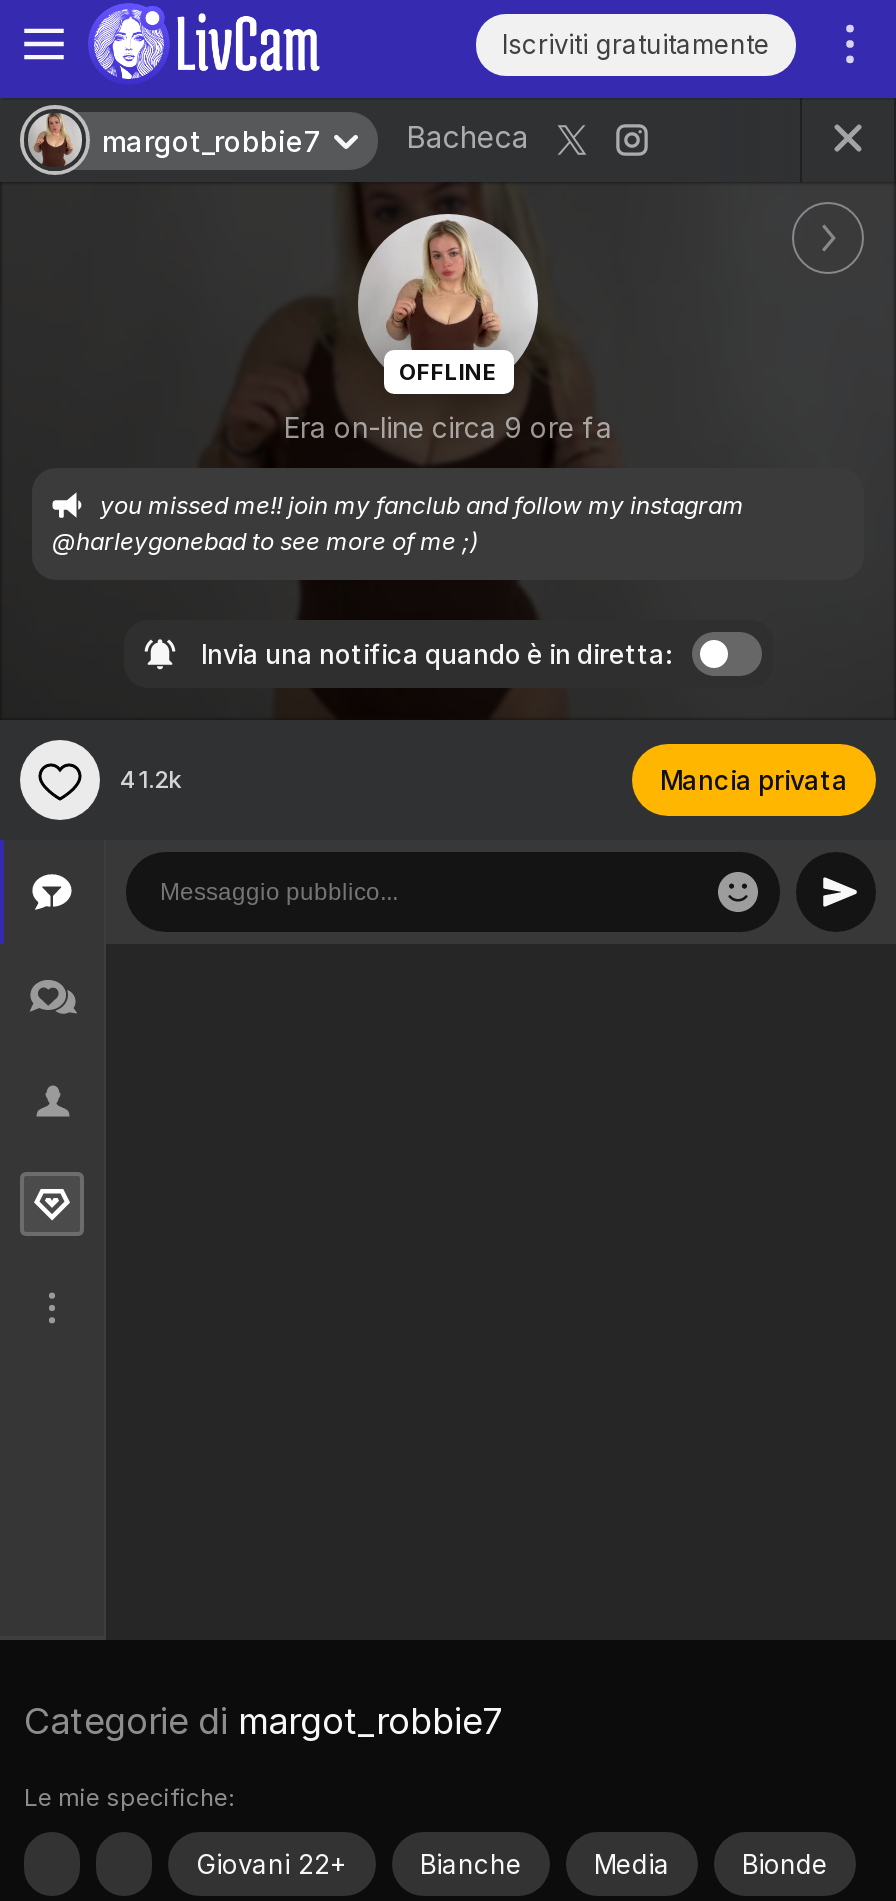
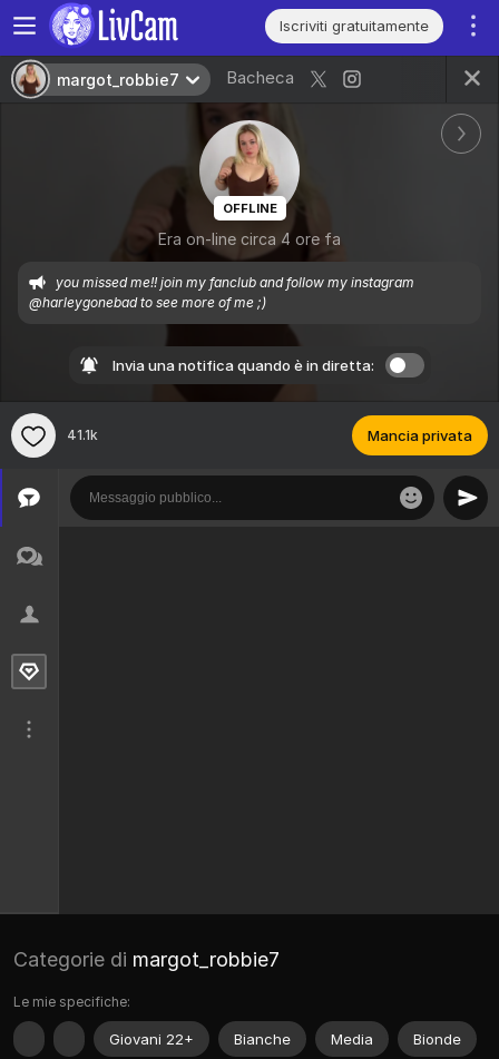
[284,410,612,444] Era on-line circa 9 ore fa -> [158,229,341,248] Era on-line circa 4 ore fa
[120,764,182,794] 41.2k -> [67,427,98,443] 41.1k

